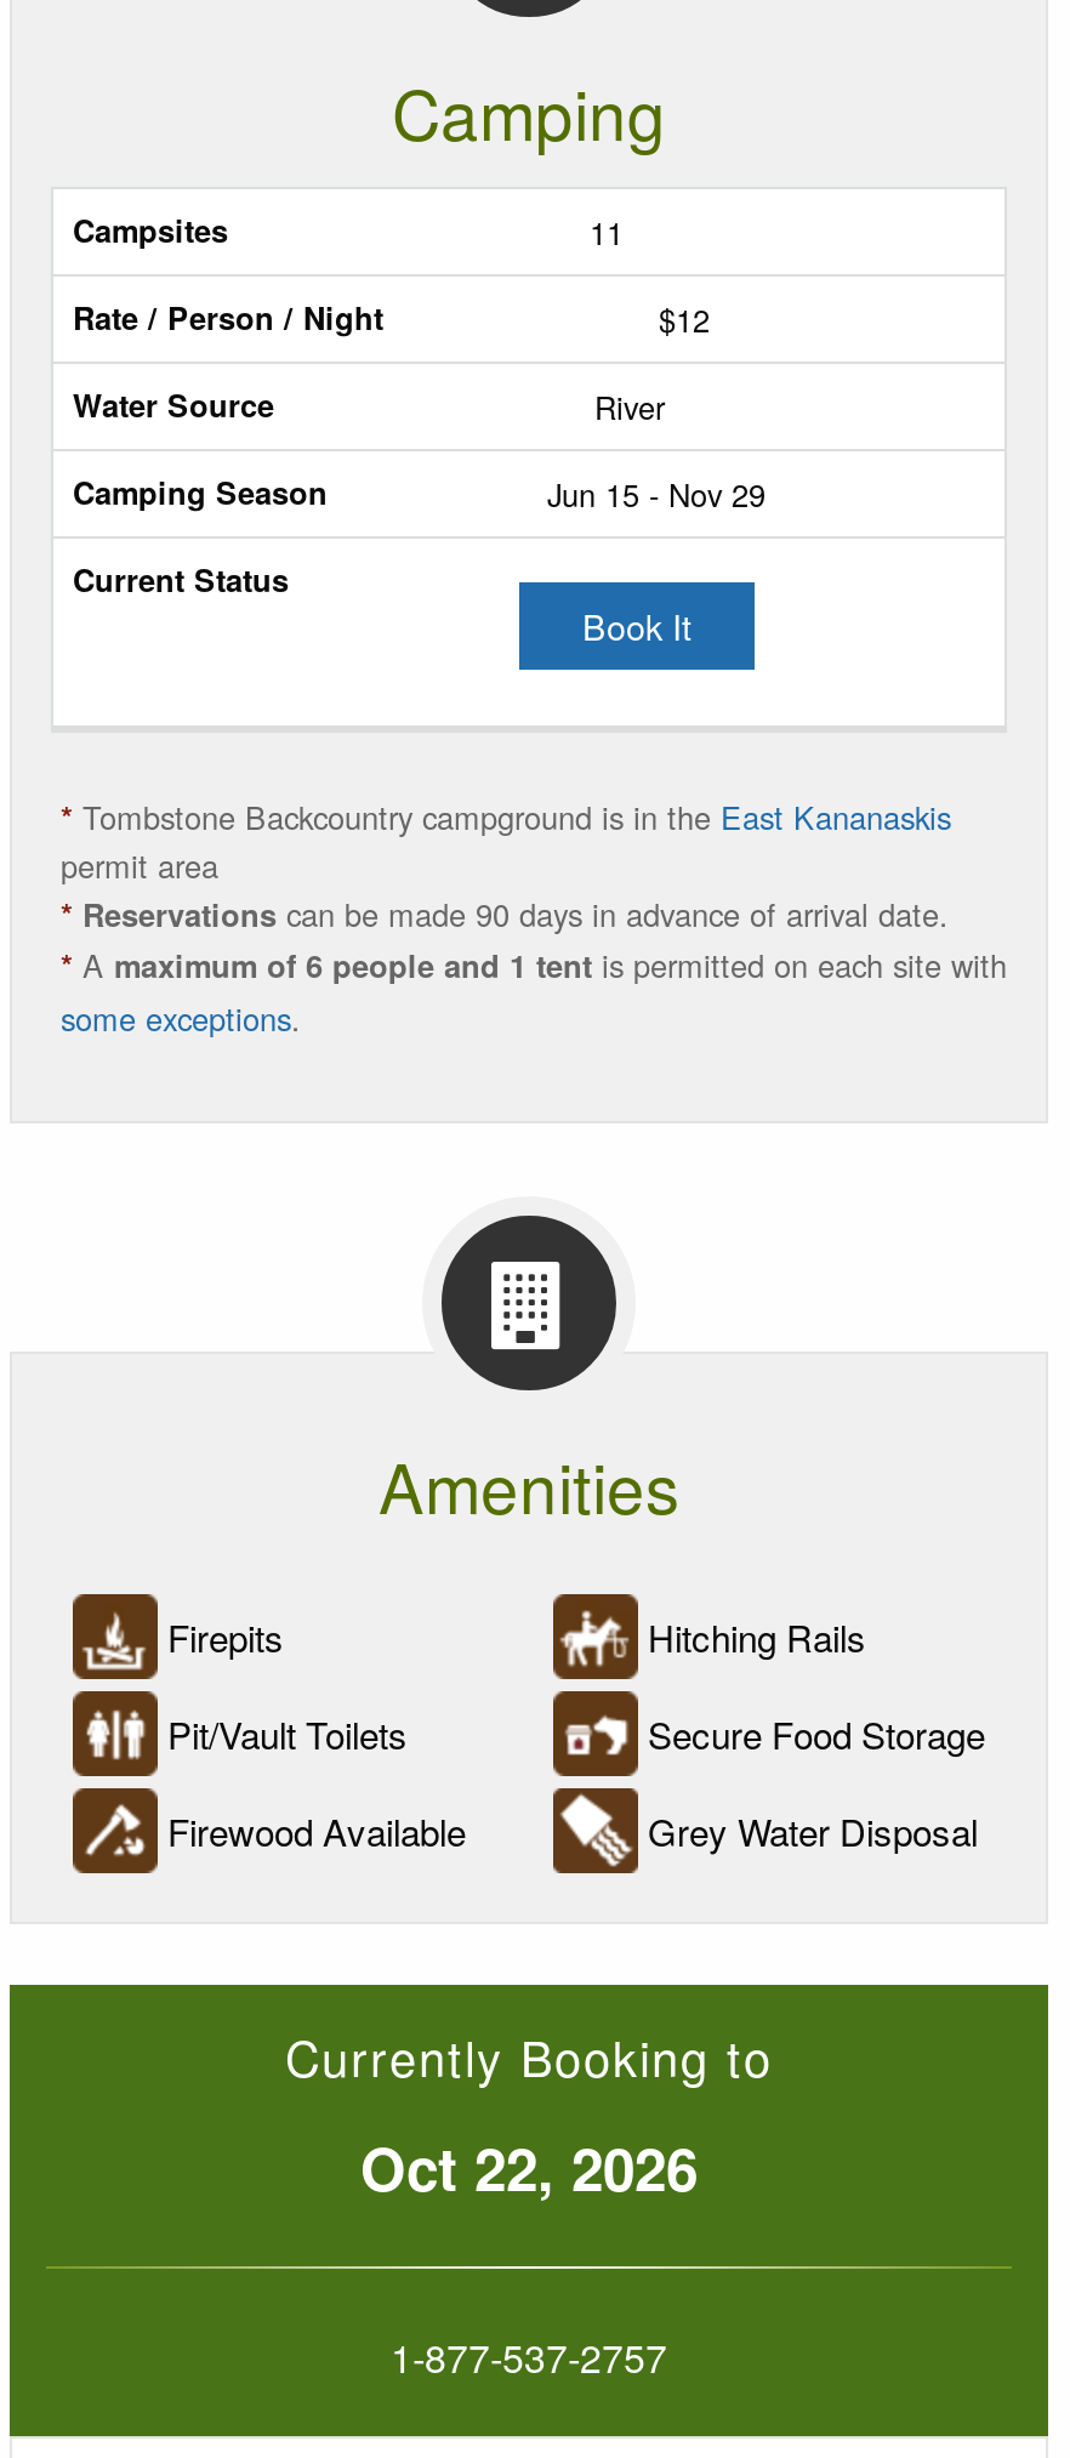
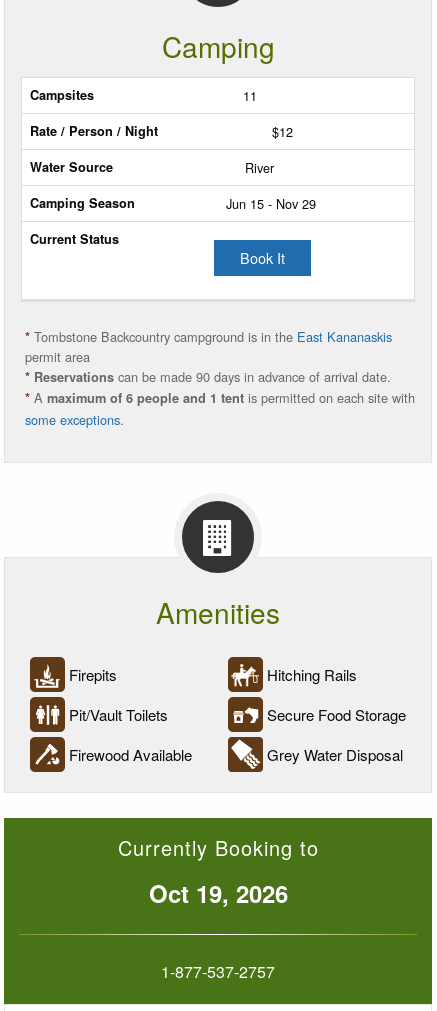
[360,2125,698,2208] Oct 22, 2026 -> [148,876,287,910] Oct 19, 2026

